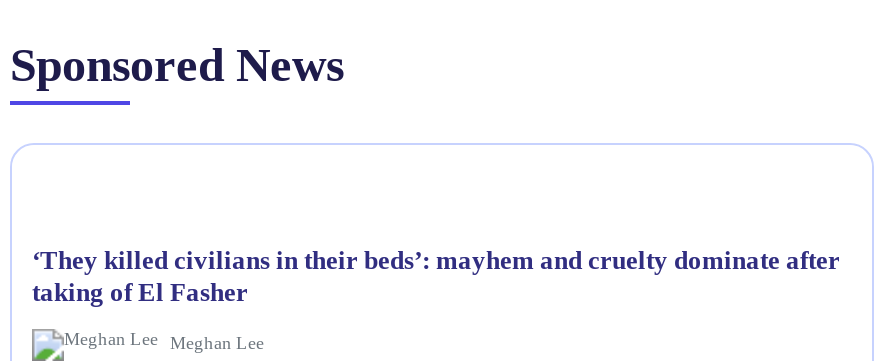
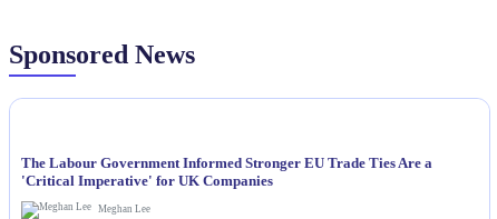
[32,245,840,307] ‘They killed civilians in their beds’: mayhem and cruelty dominate after | taking of El Fasher -> [21,154,432,189] The Labour Government Informed Stronger EU Trade Ties Are a | 'Critical Imperative' for UK Companies

